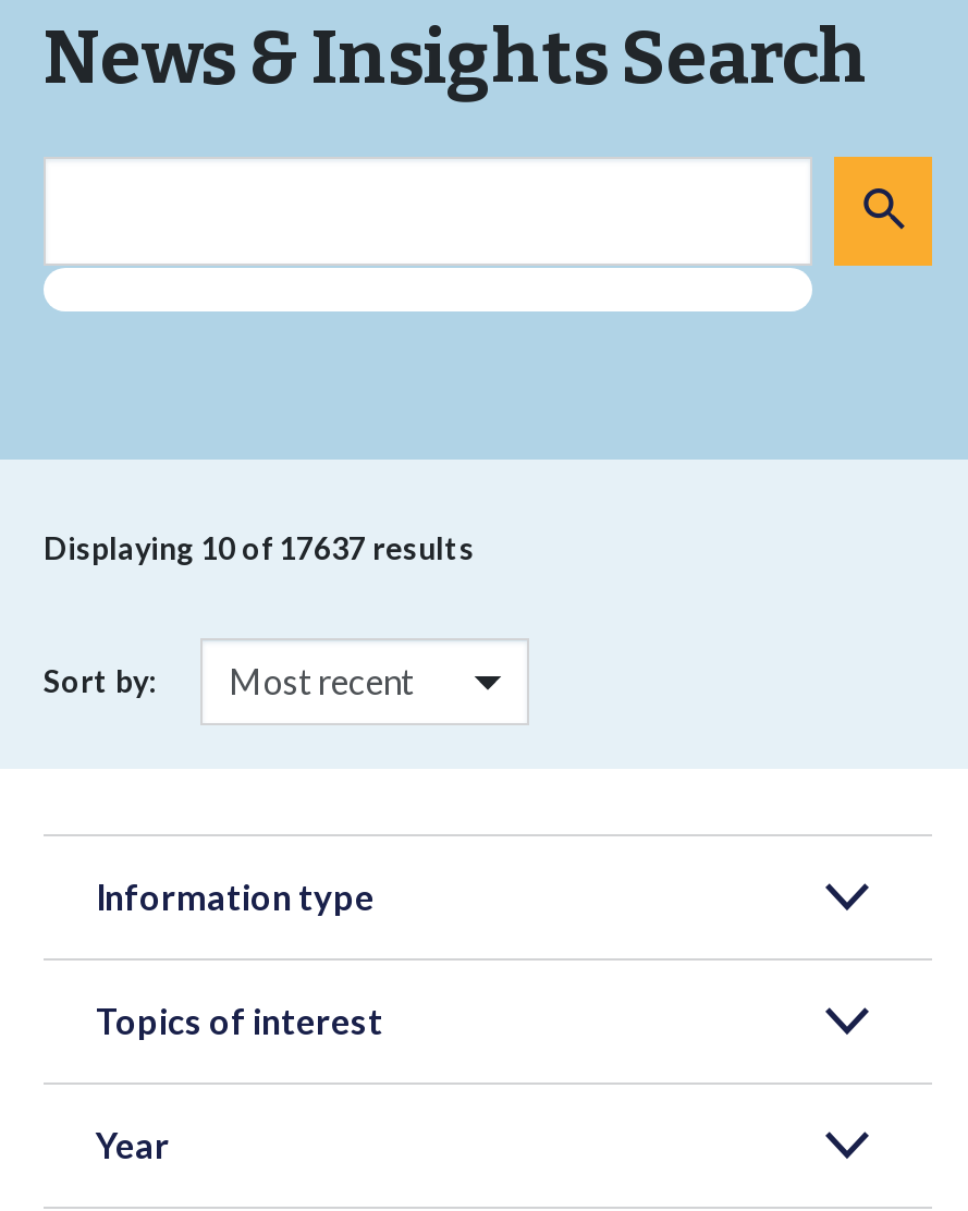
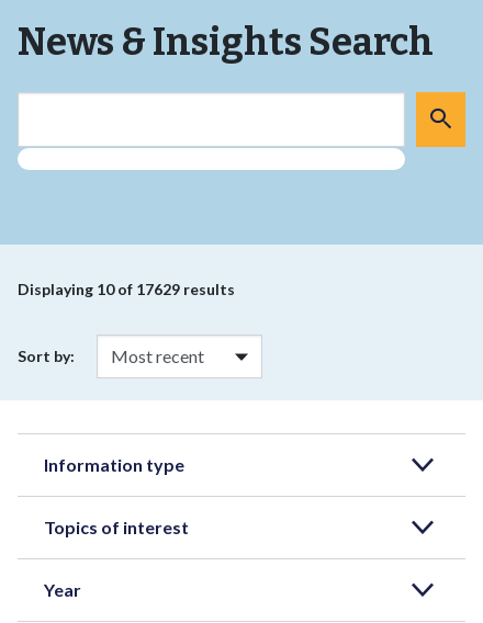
[44,530,475,567] Displaying 10 of 17637 results -> [18,280,235,299] Displaying 10 of 17629 results

